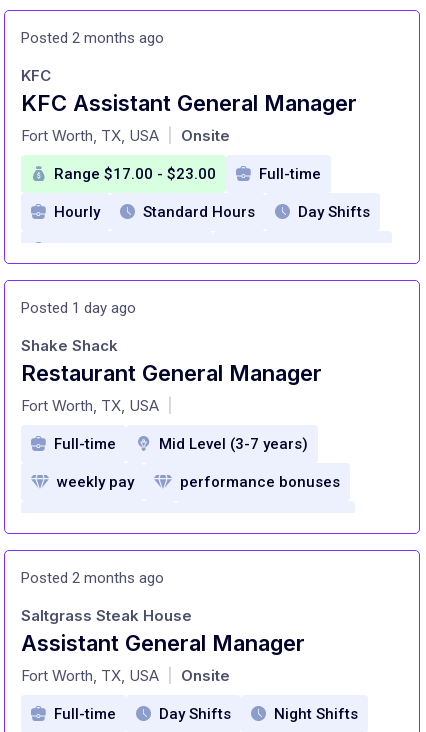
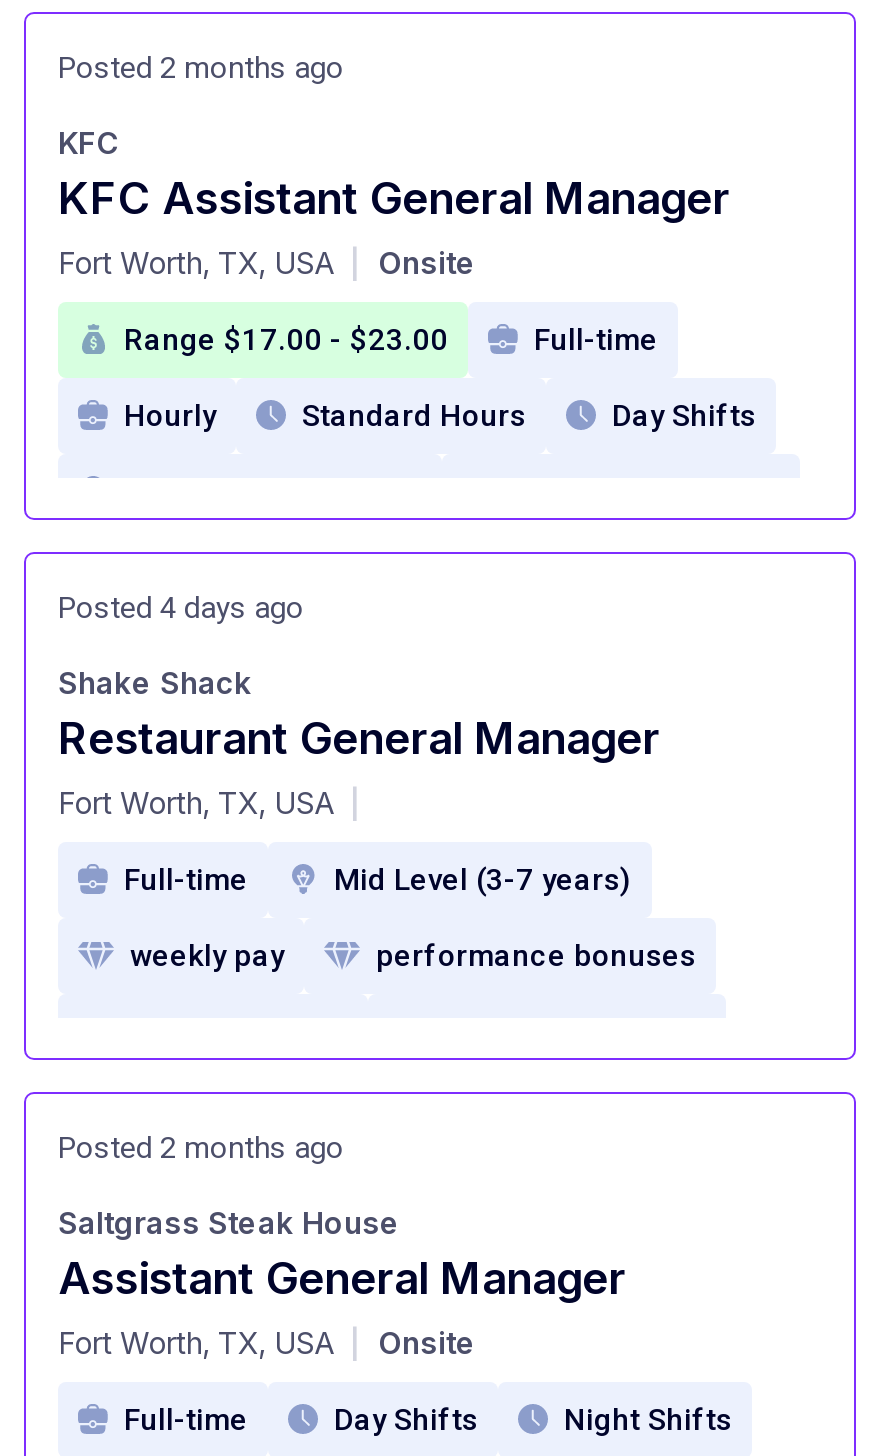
[21,299,136,317] Posted 1 day ago -> [58,589,304,625] Posted 4 days ago

